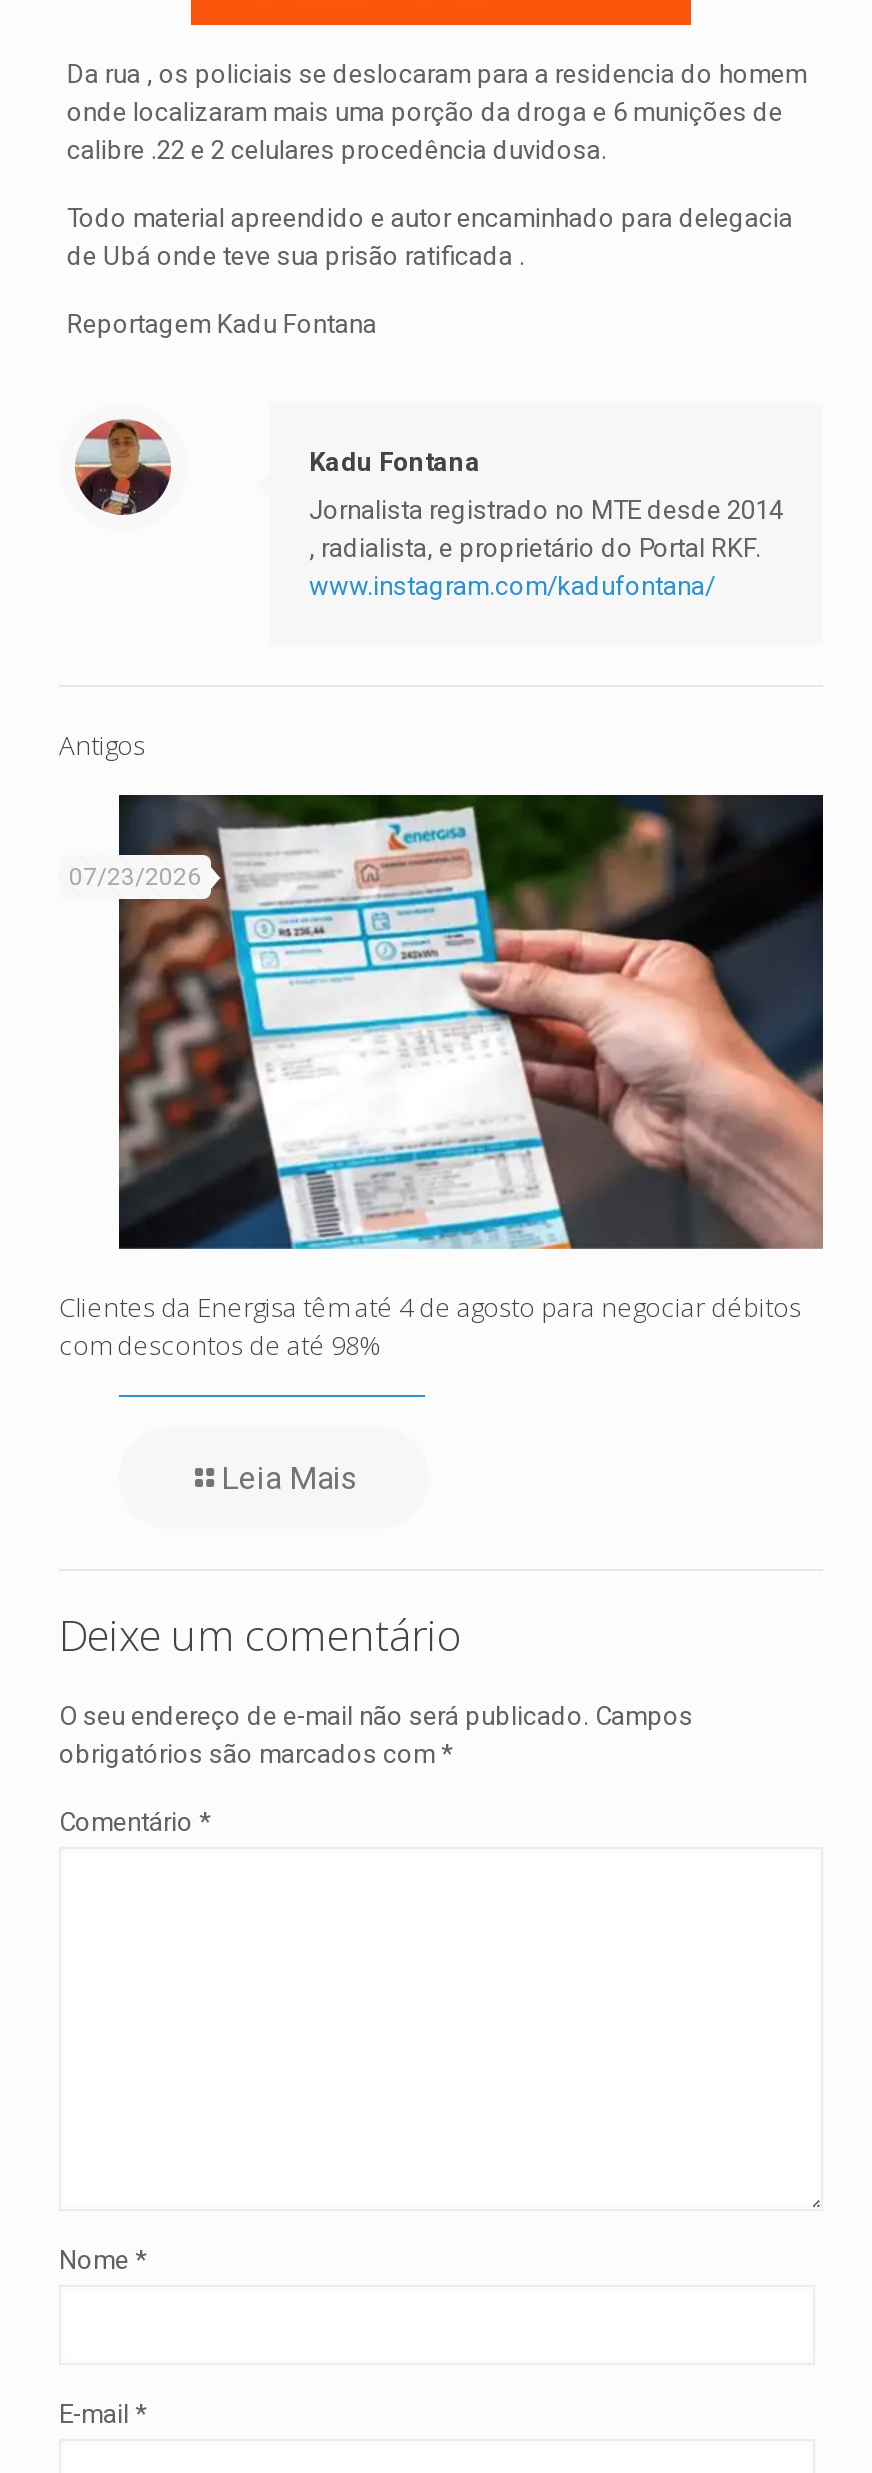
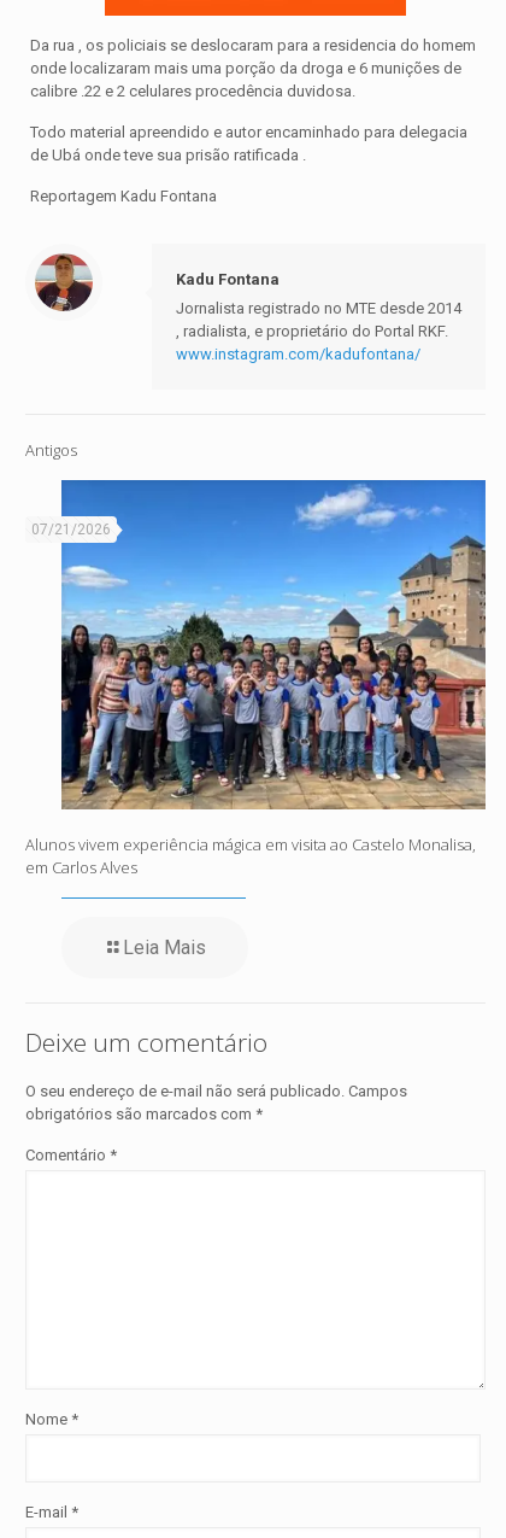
[69,793,825,1251] [image] | 07/23/2026 -> [31,479,487,770] [image] | 07/21/2026
[59,1289,801,1363] Clientes da Energisa têm até 4 de agosto para negociar débitos | com descontos de até 98% -> [25,834,476,878] Alunos vivem experiência mágica em visita ao Castelo Monalisa, | em Carlos Alves

